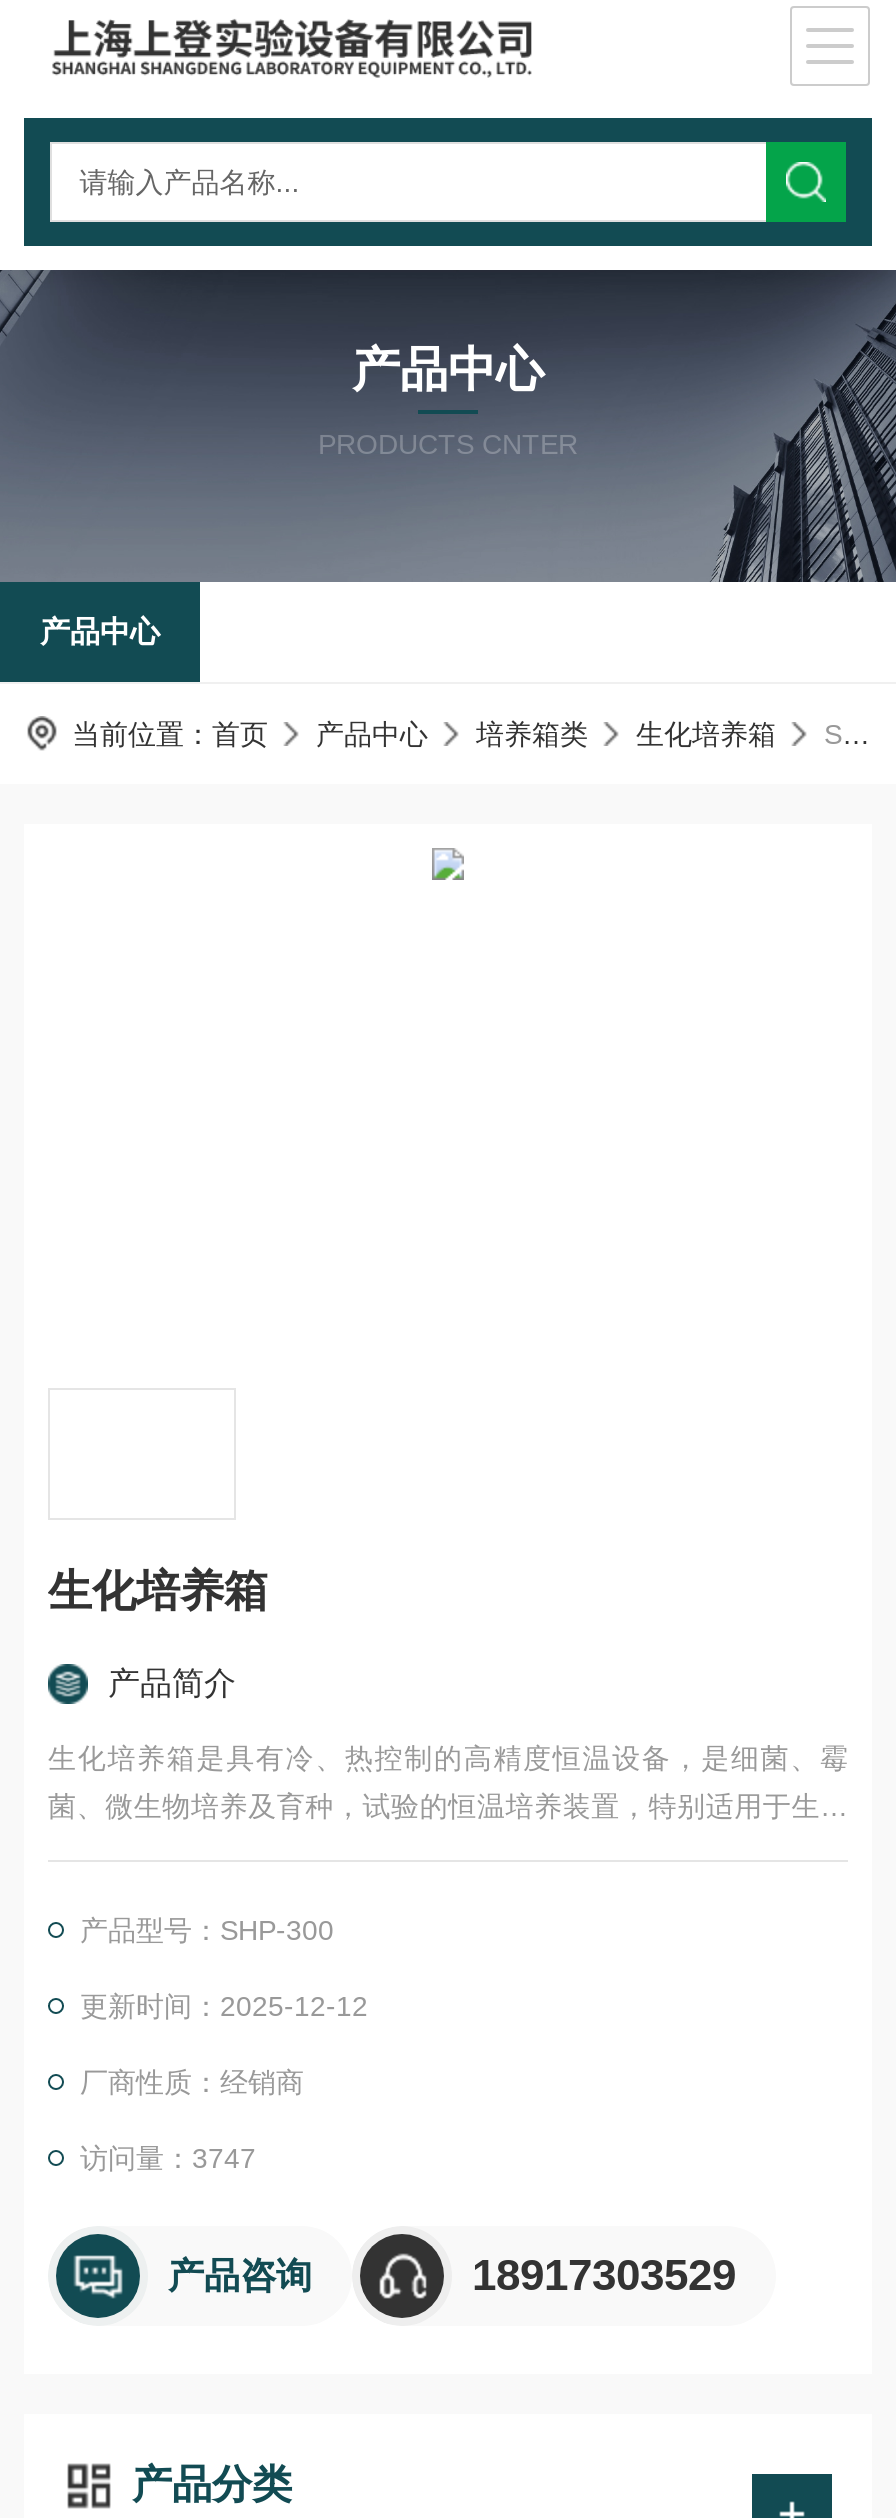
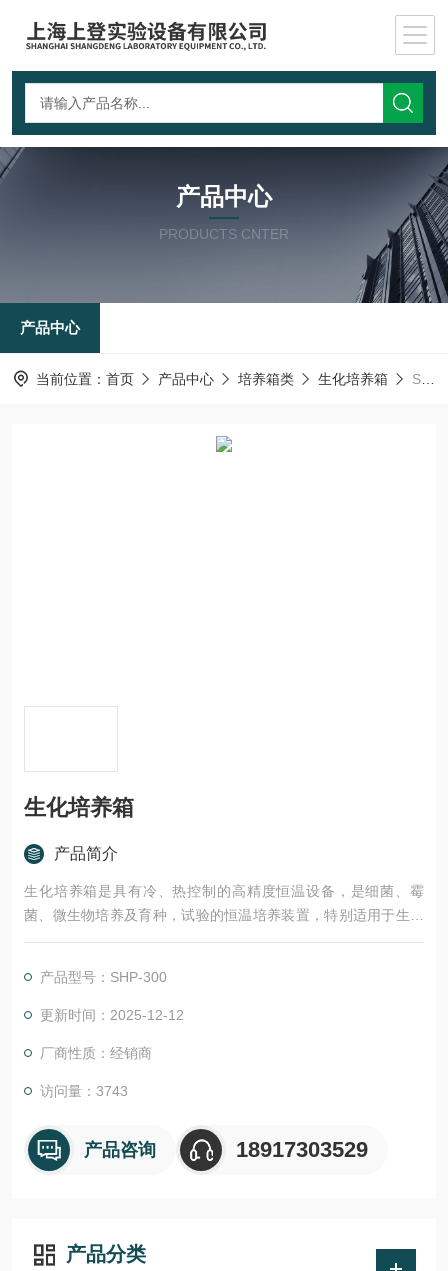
[80,2142,256,2174] 访问量：3747 -> [40,1083,128,1099] 访问量：3743

